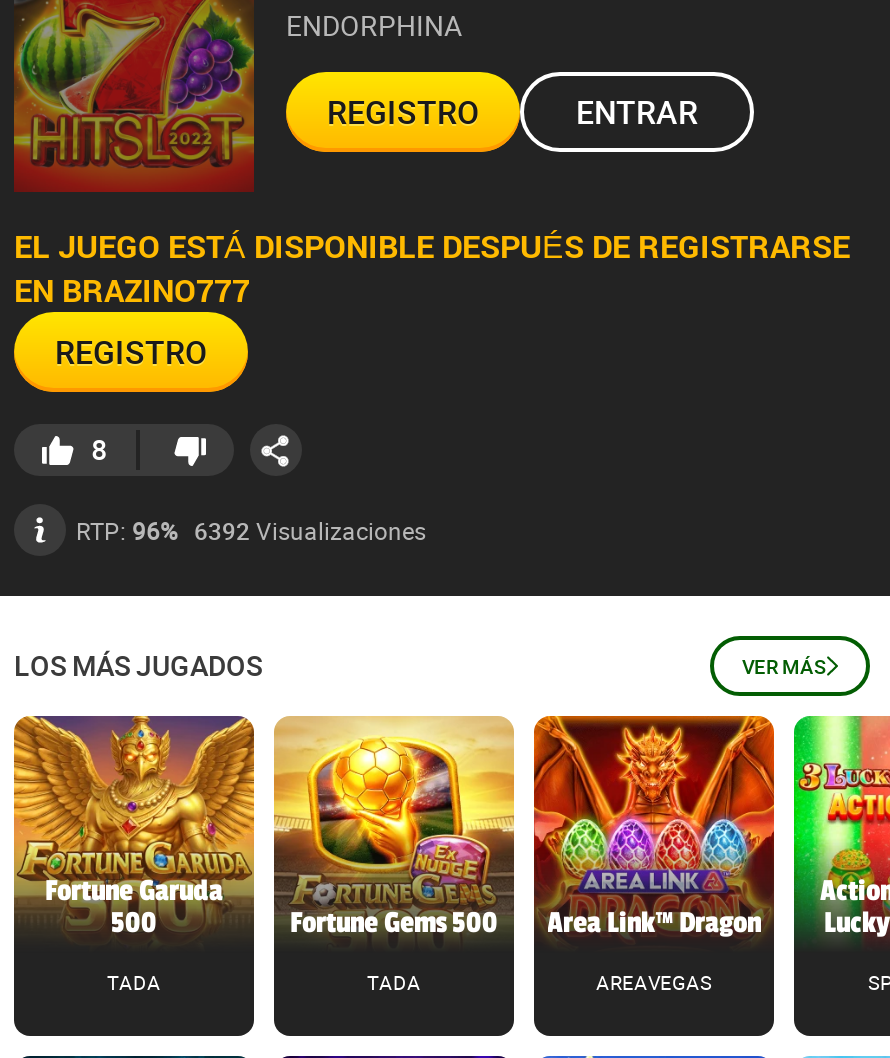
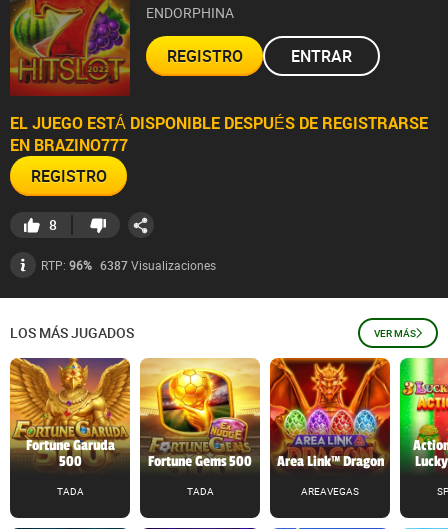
[76,513,426,546] RTP: 96% 6392 Visualizaciones -> [41,257,216,273] RTP: 96% 6387 Visualizaciones

